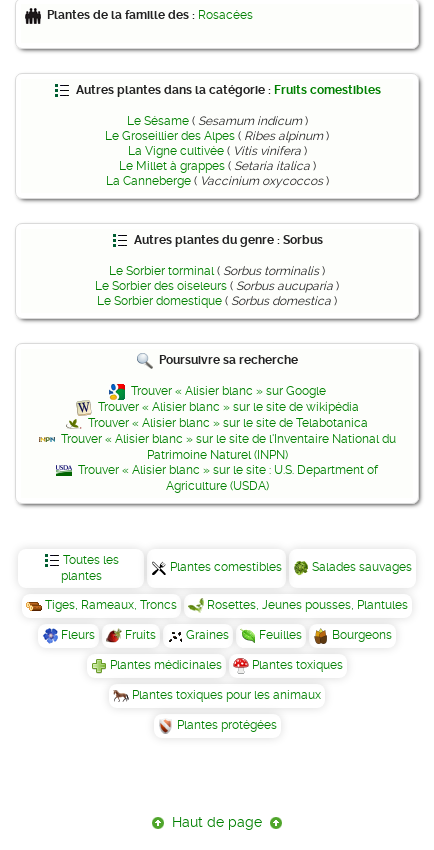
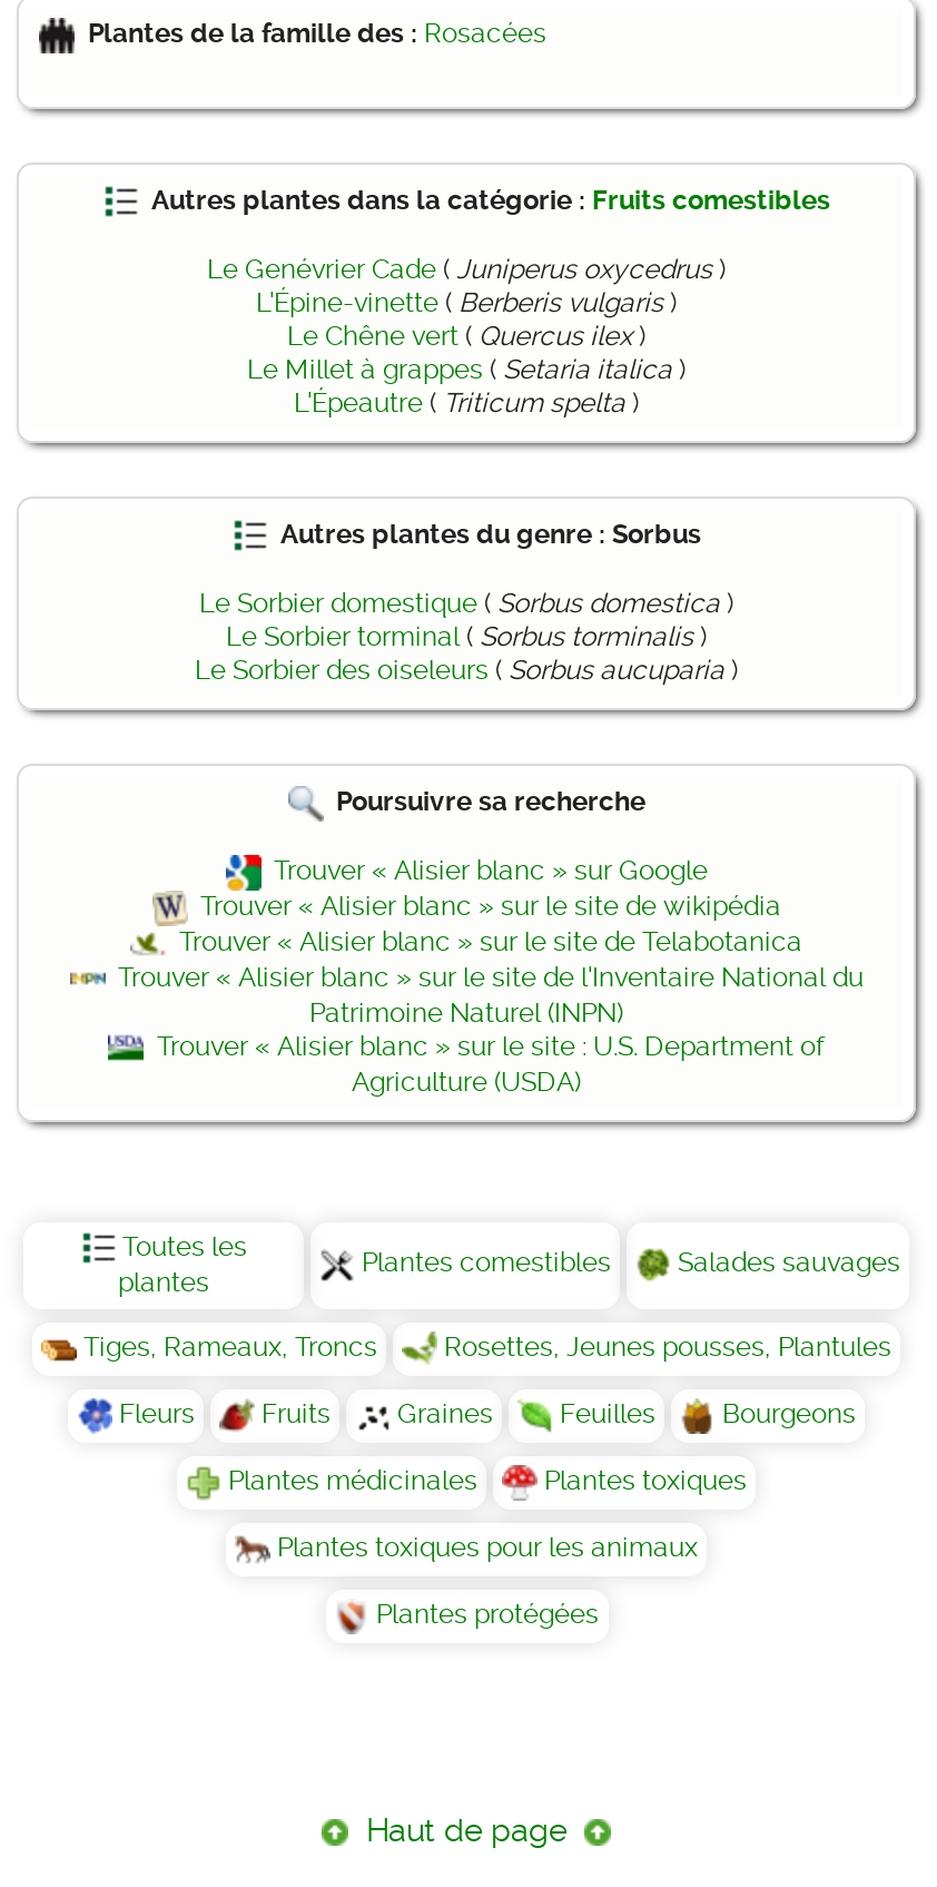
[105,114,329,158] Le Sésame (Sesamum indicum) | Le Groseillier des Alpes (Ribes alpinum) | La Vigne cultivée (Vitis vinifera) -> [207,254,726,352] Le Genévrier Cade (Juniperus oxycedrus) | L'Épine-vinette (Berberis vulgaris) | Le Chêne vert (Quercus ilex)
[105,174,328,188] La Canneberge (Vaccinium oxycoccos) -> [294,387,639,419] L'Épeautre (Triticum spelta)
moved [97,294,337,308] -> [199,588,733,619]: Le Sorbier domestique (Sorbus domestica)

